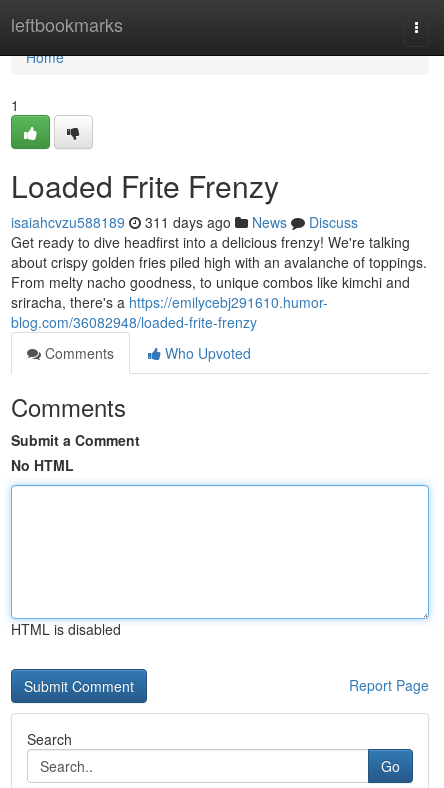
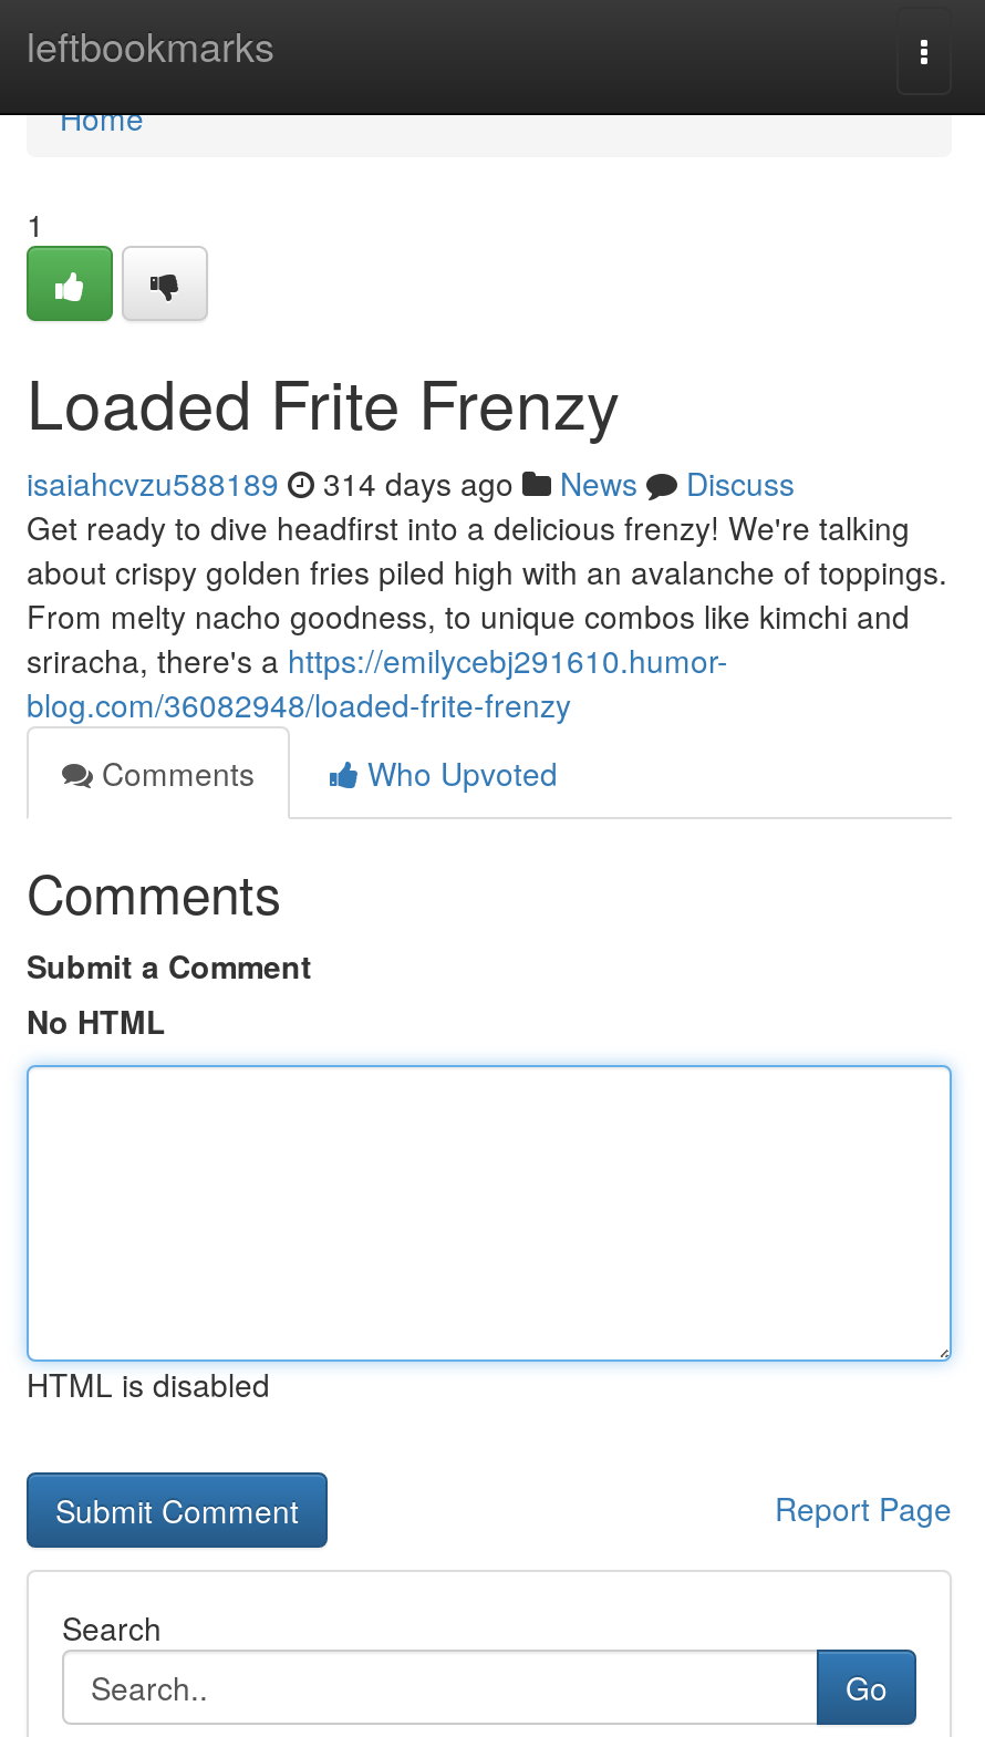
[11,212,358,232] isaiahcvzu588189 311 days ago News Discuss -> [27,461,795,505] isaiahcvzu588189 314 days ago News Discuss

